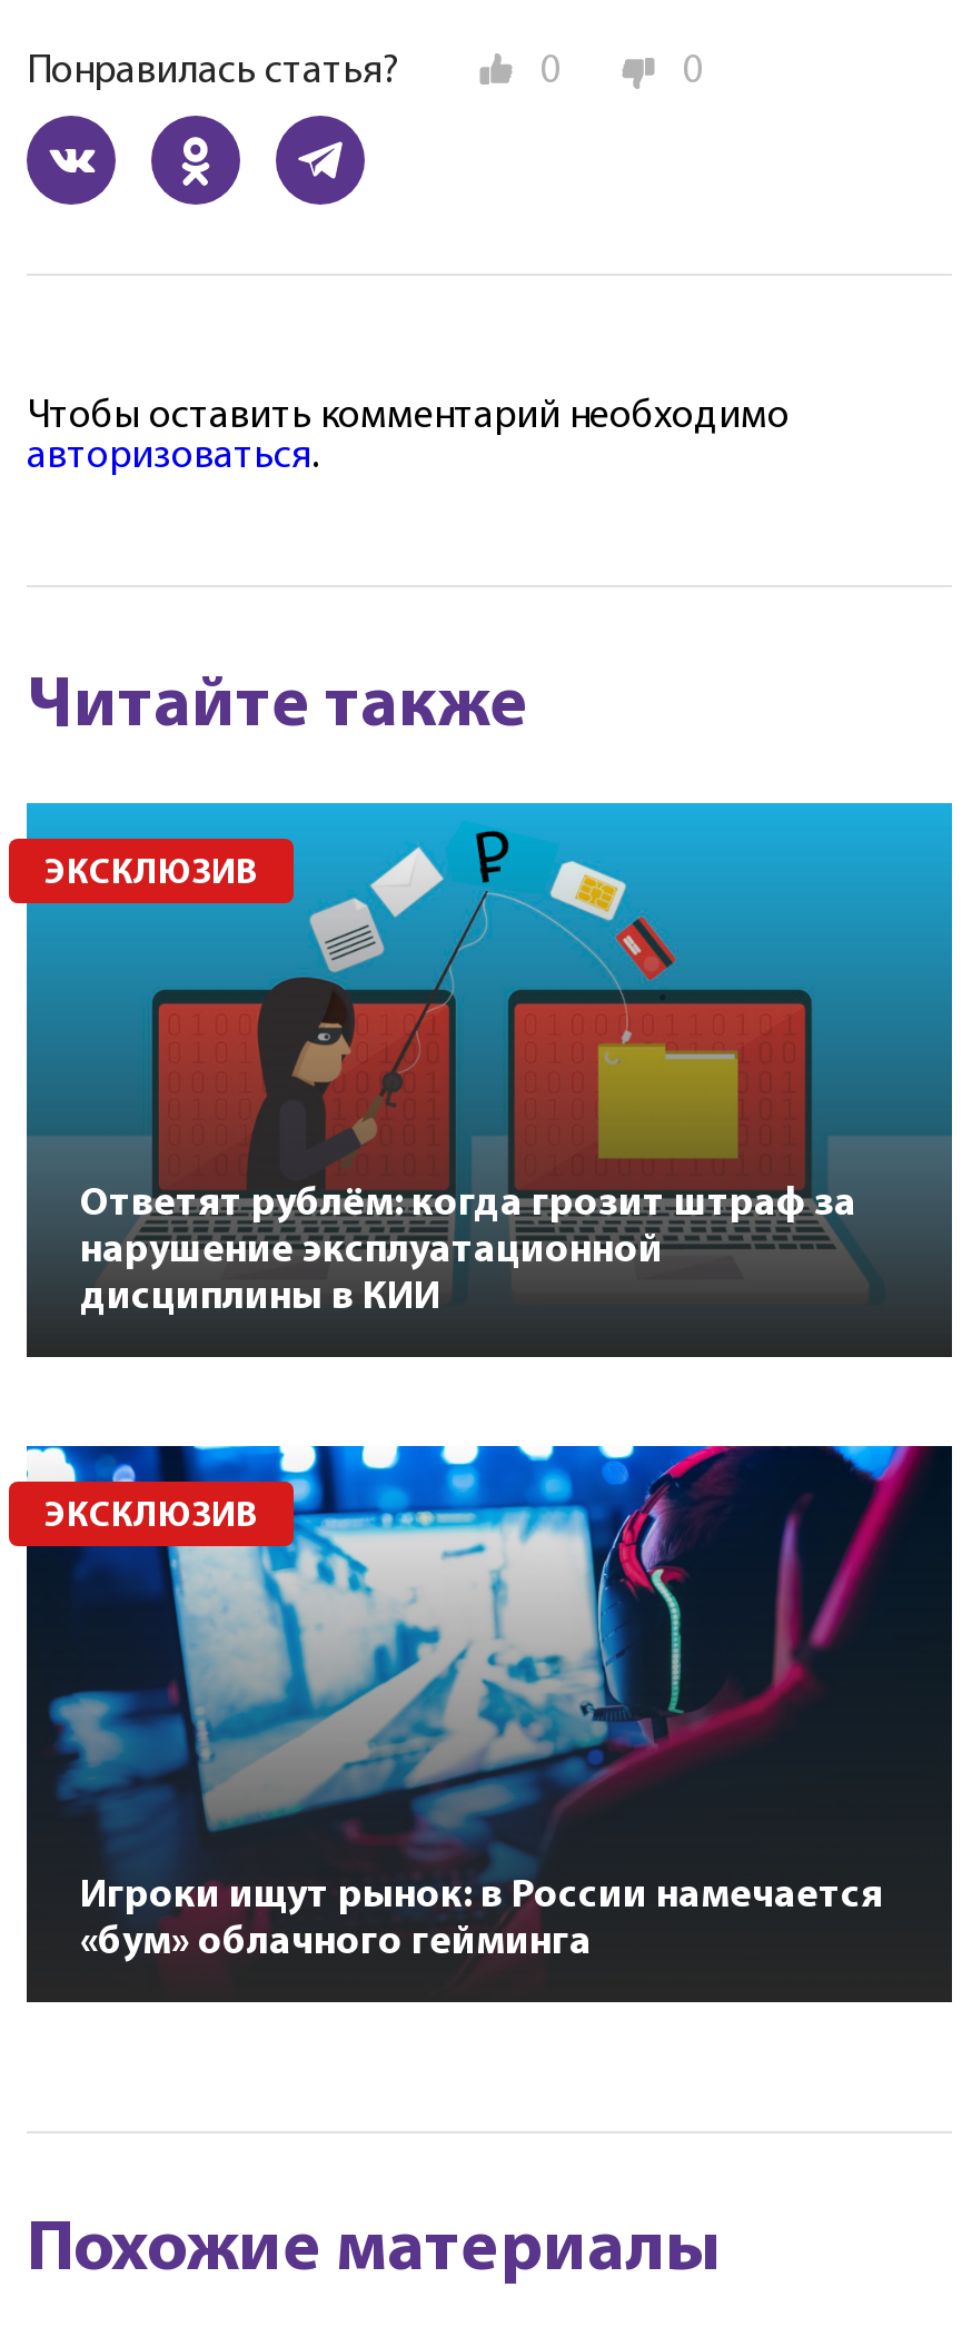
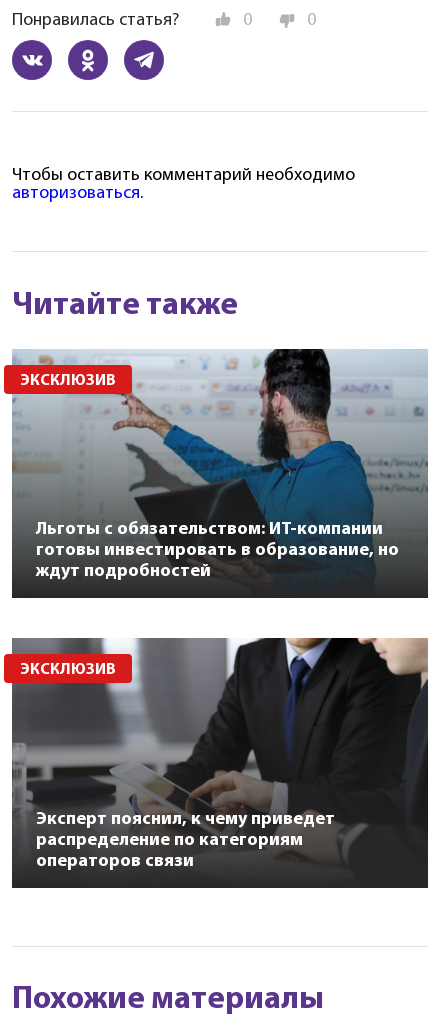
[24,801,954,1319] [image] | Ответят рублём: когда грозит штраф за | нарушение эксплуатационной | дисциплины в КИИ -> [11,348,428,581] [image] | Льготы с обязательством: ИТ-компании | готовы инвестировать в образование, но | ждут подробностей
[27,1444,954,1964] [image] | Игроки ищут рынок: в России намечается | «бум» облачного гейминга -> [11,637,429,871] [image] | Эксперт пояснил, к чему приведет | распределение по категориям | операторов связи

